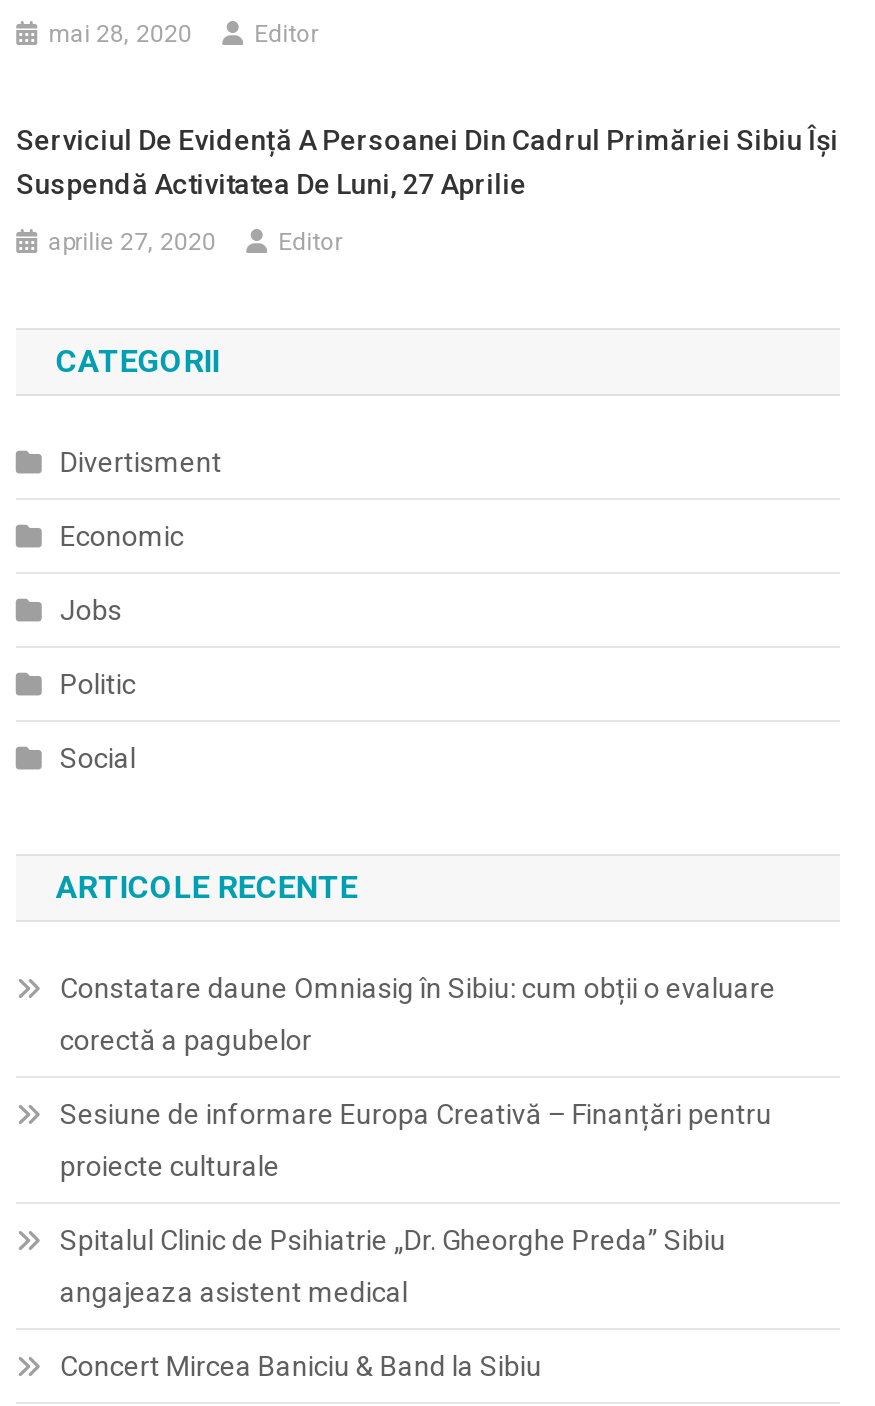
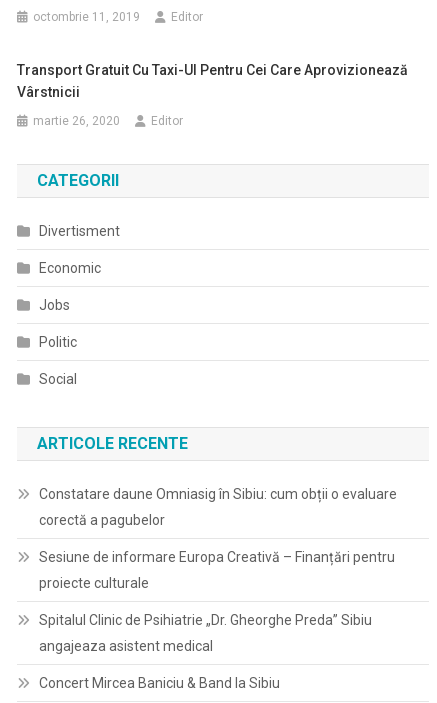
[48,20,192,48] mai 28, 2020 -> [33,10,140,24] octombrie 11, 2019
[16,124,838,200] Serviciul De Evidență A Persoanei Din Cadrul Primăriei Sibiu Își | Suspendă Activitatea De Luni, 27 Aprilie -> [17,62,408,100] Transport Gratuit Cu Taxi-Ul Pentru Cei Care Aprovizionează | Vârstnicii
[48,228,216,256] aprilie 27, 2020 -> [33,114,120,128] martie 26, 2020

